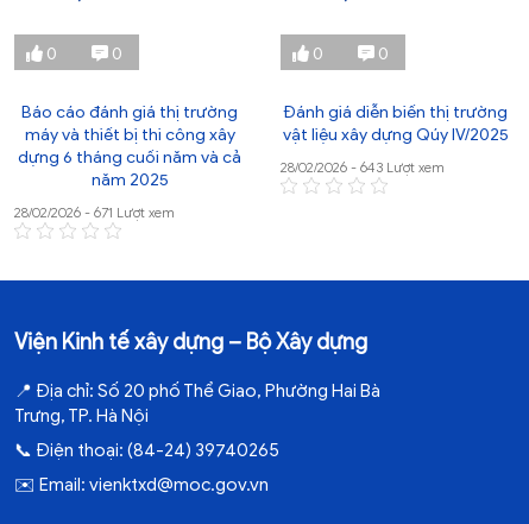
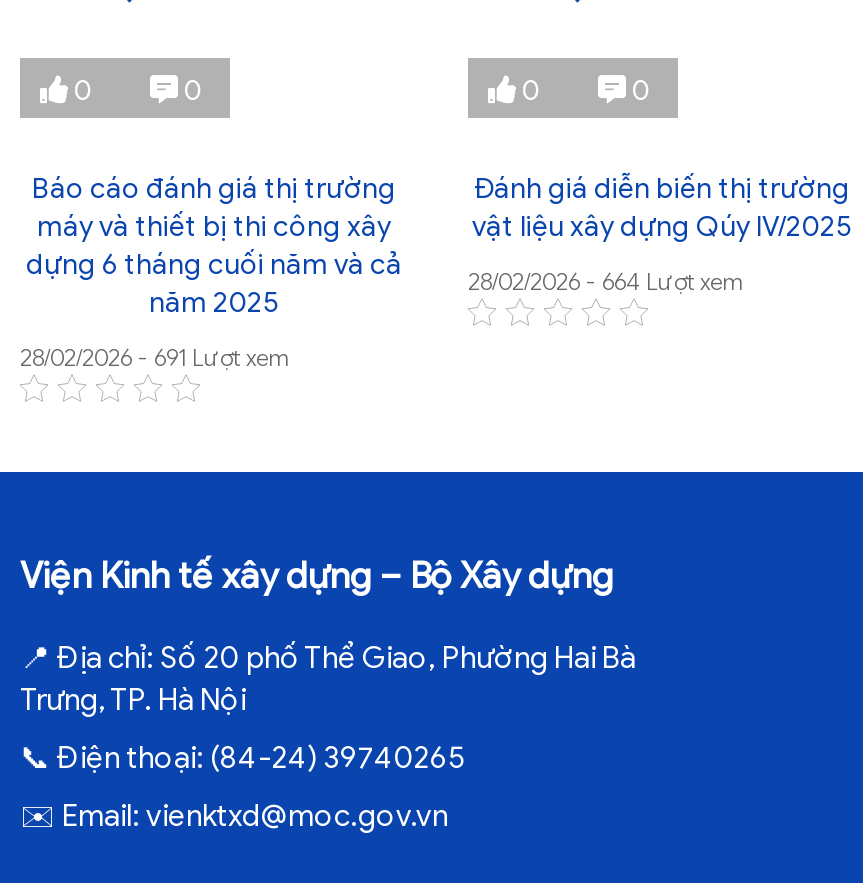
[281,158,445,176] 28/02/2026 - 643 Lượt xem -> [468,266,744,296] 28/02/2026 - 664 Lượt xem
[14,203,175,221] 28/02/2026 - 671 Lượt xem -> [20,342,290,372] 28/02/2026 - 691 Lượt xem

